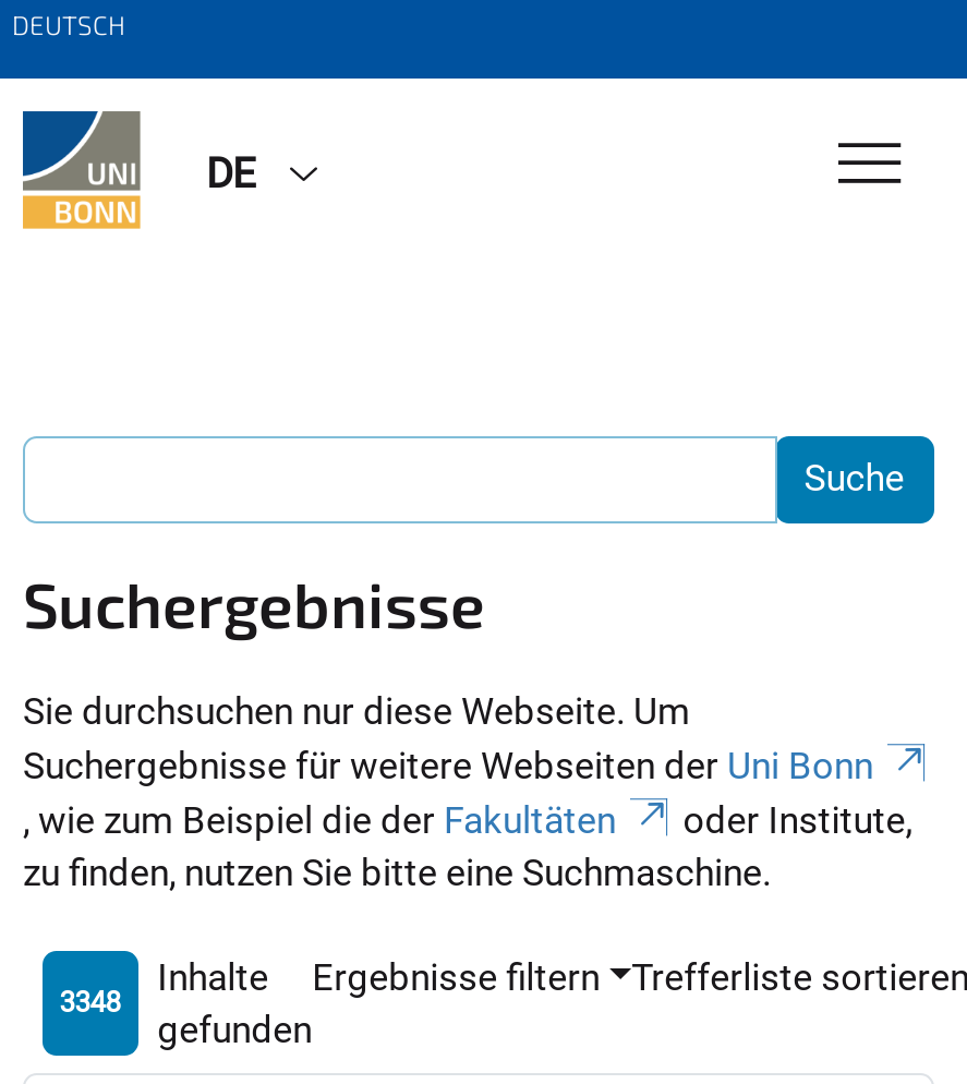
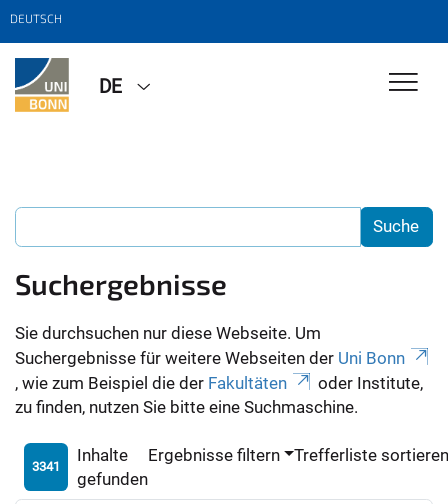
[60,985,121,1018] 3348 -> [32,459,60,474] 3341

